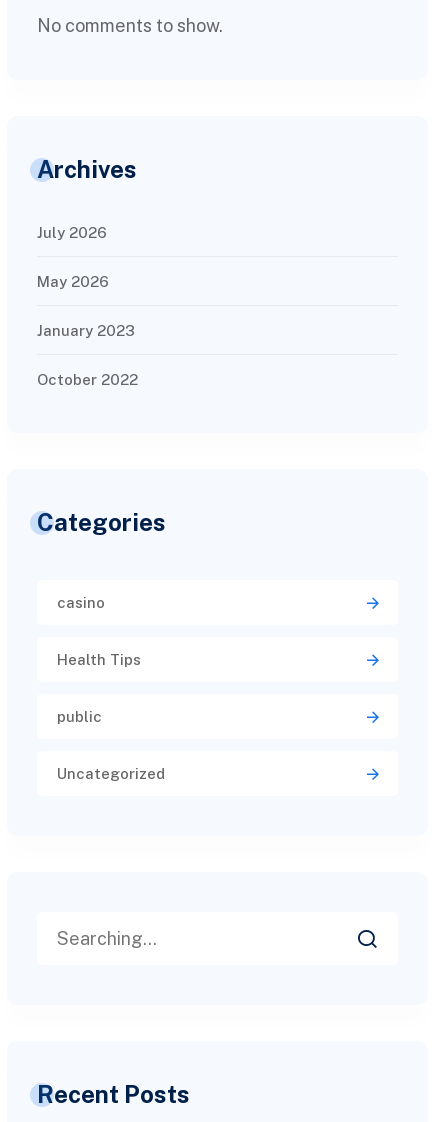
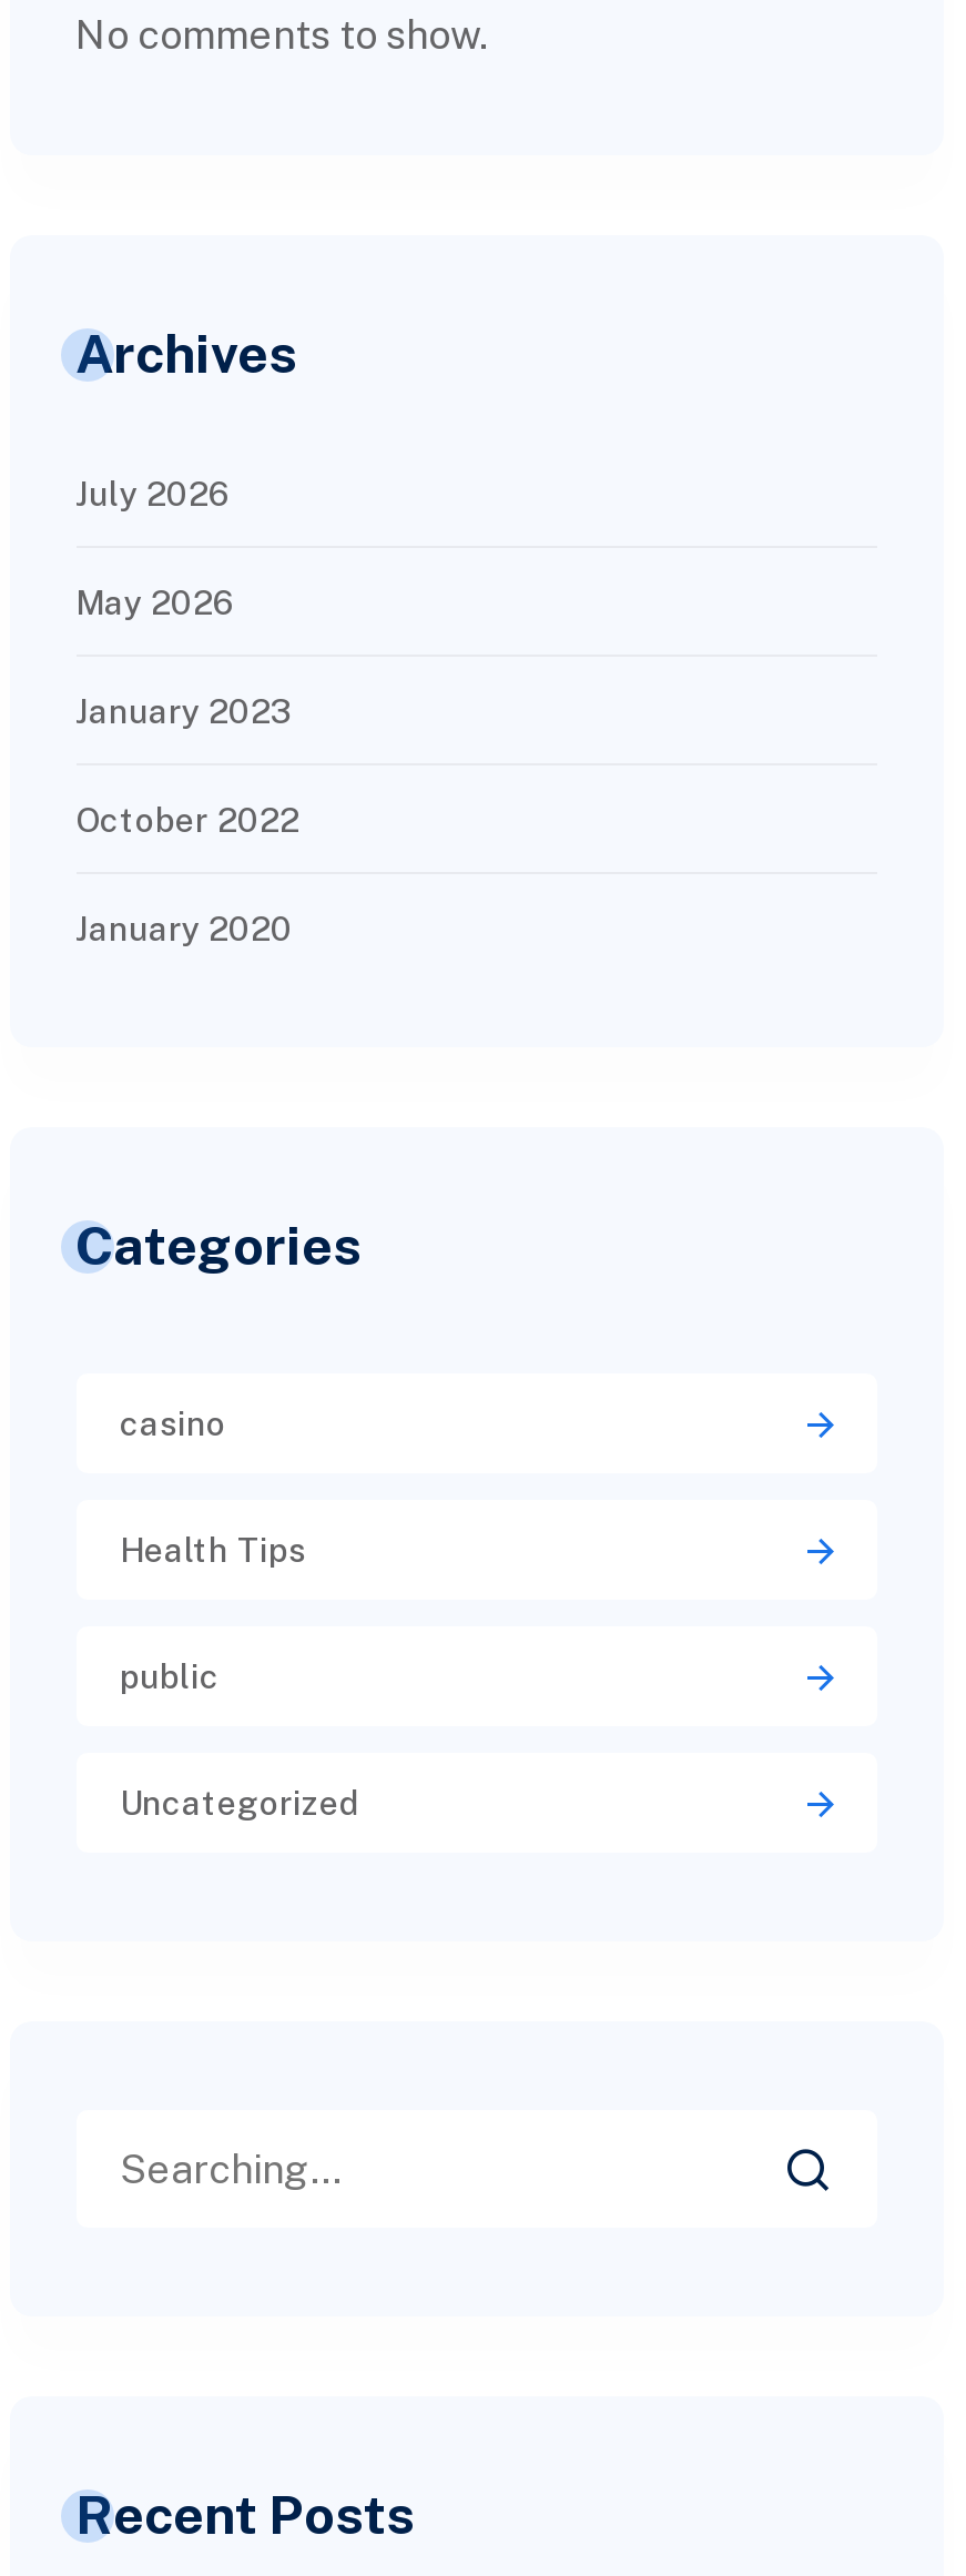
none -> [75,909,293,947] January 2020

